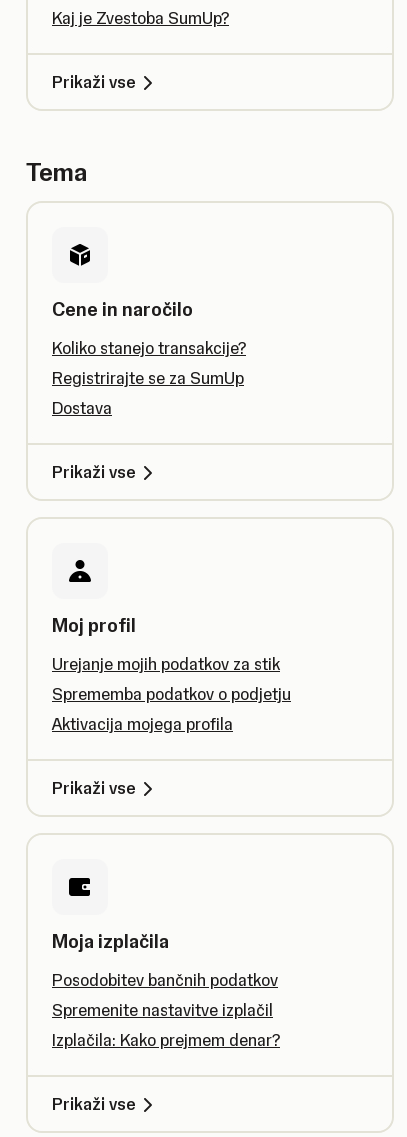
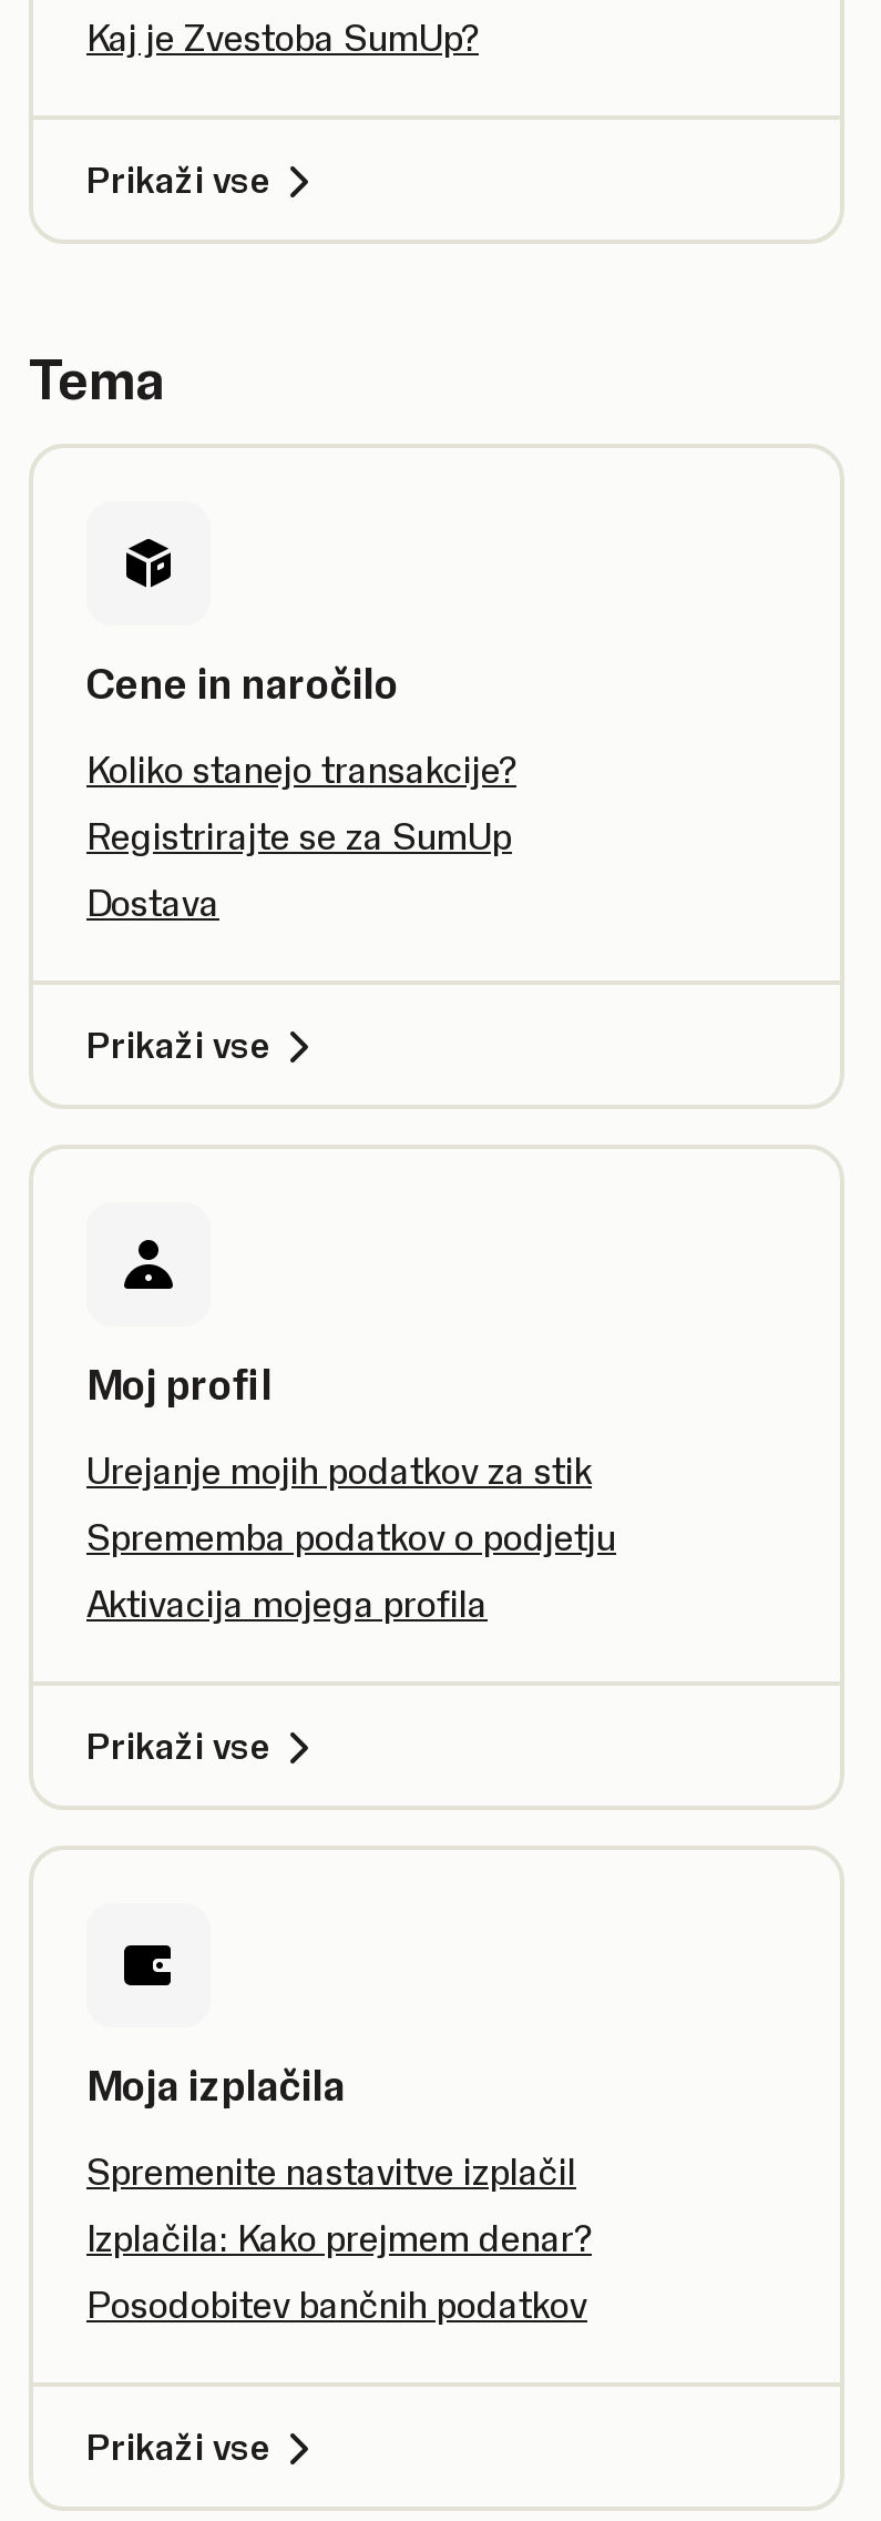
moved [52,970,278,990] -> [86,2283,587,2327]: Posodobitev bančnih podatkov
moved [52,1000,280,1050] -> [86,2149,592,2260]: Spremenite nastavitve izplačil | Izplačila: Kako prejmem denar?

